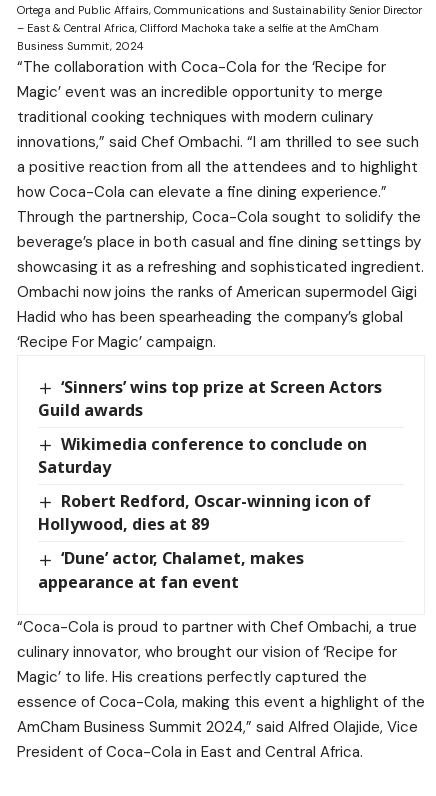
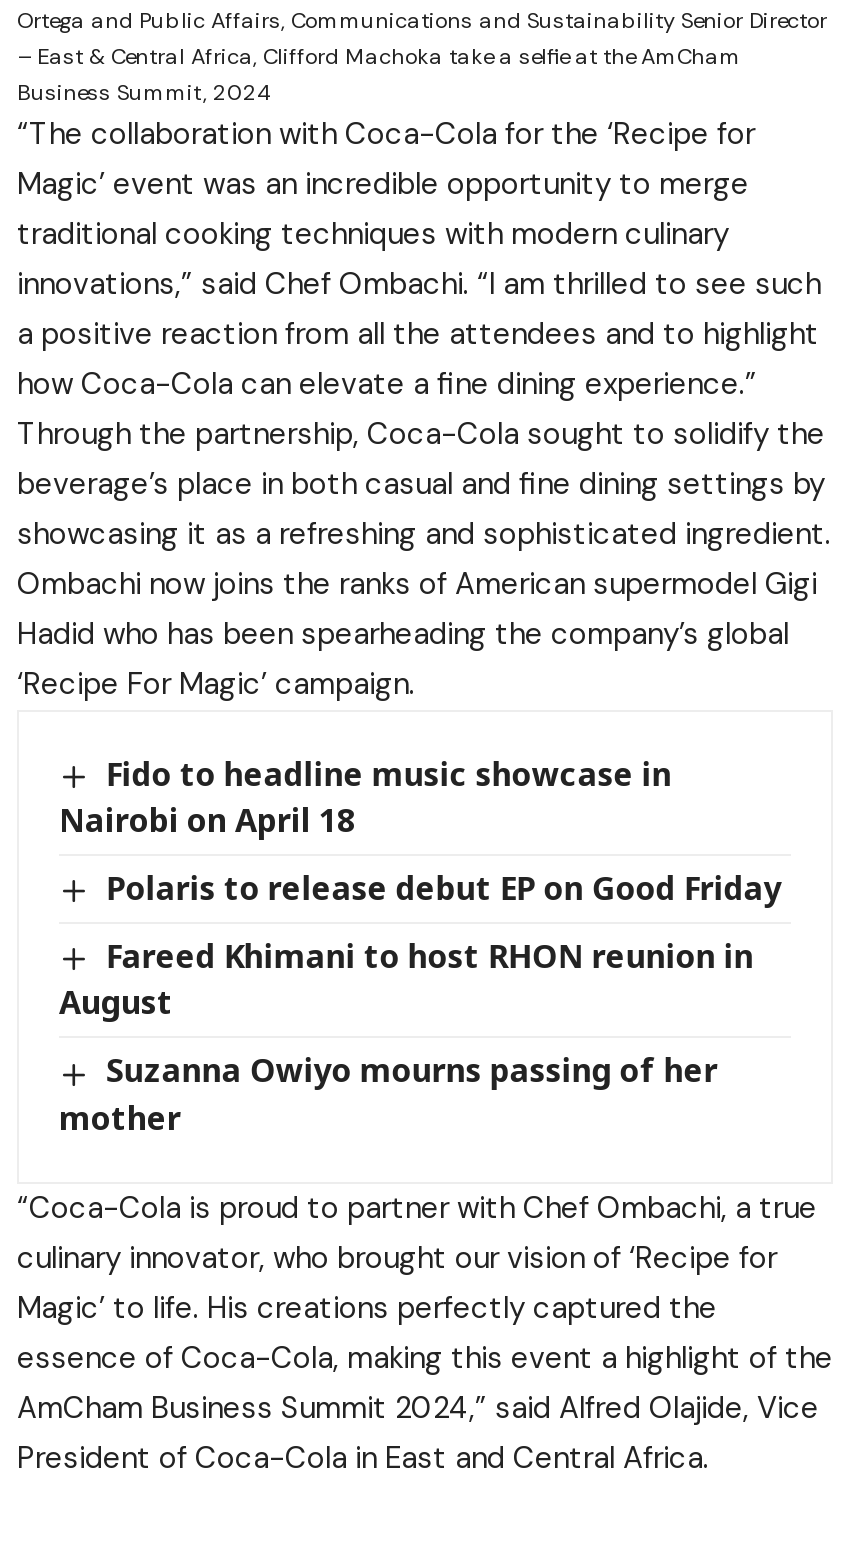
[38,376,382,421] ‘Sinners’ wins top prize at Screen Actors | Guild awards -> [59,752,672,842] Fido to headline music showcase in | Nairobi on April 18
[38,433,367,478] Wikimedia conference to conclude on | Saturday -> [106,866,782,910] Polaris to release debut EP on Good Friday
[38,490,371,535] Robert Redford, Oscar-winning icon of | Hollywood, dies at 89 -> [59,934,754,1025] Fareed Khimani to host RHON reunion in | August
[38,547,304,592] ‘Dune’ actor, Chalamet, makes | appearance at fan event -> [59,1049,718,1139] Suzanna Owiyo mourns passing of her | mother

